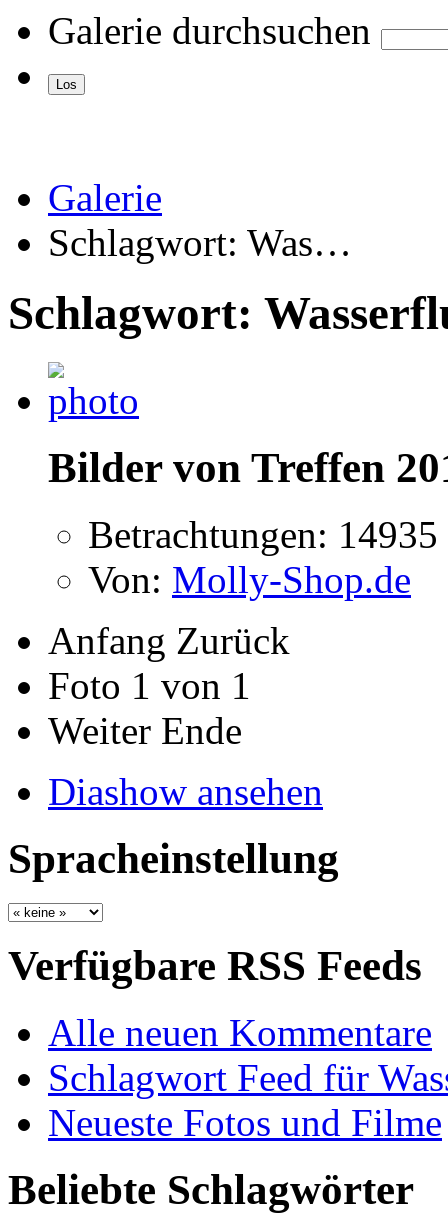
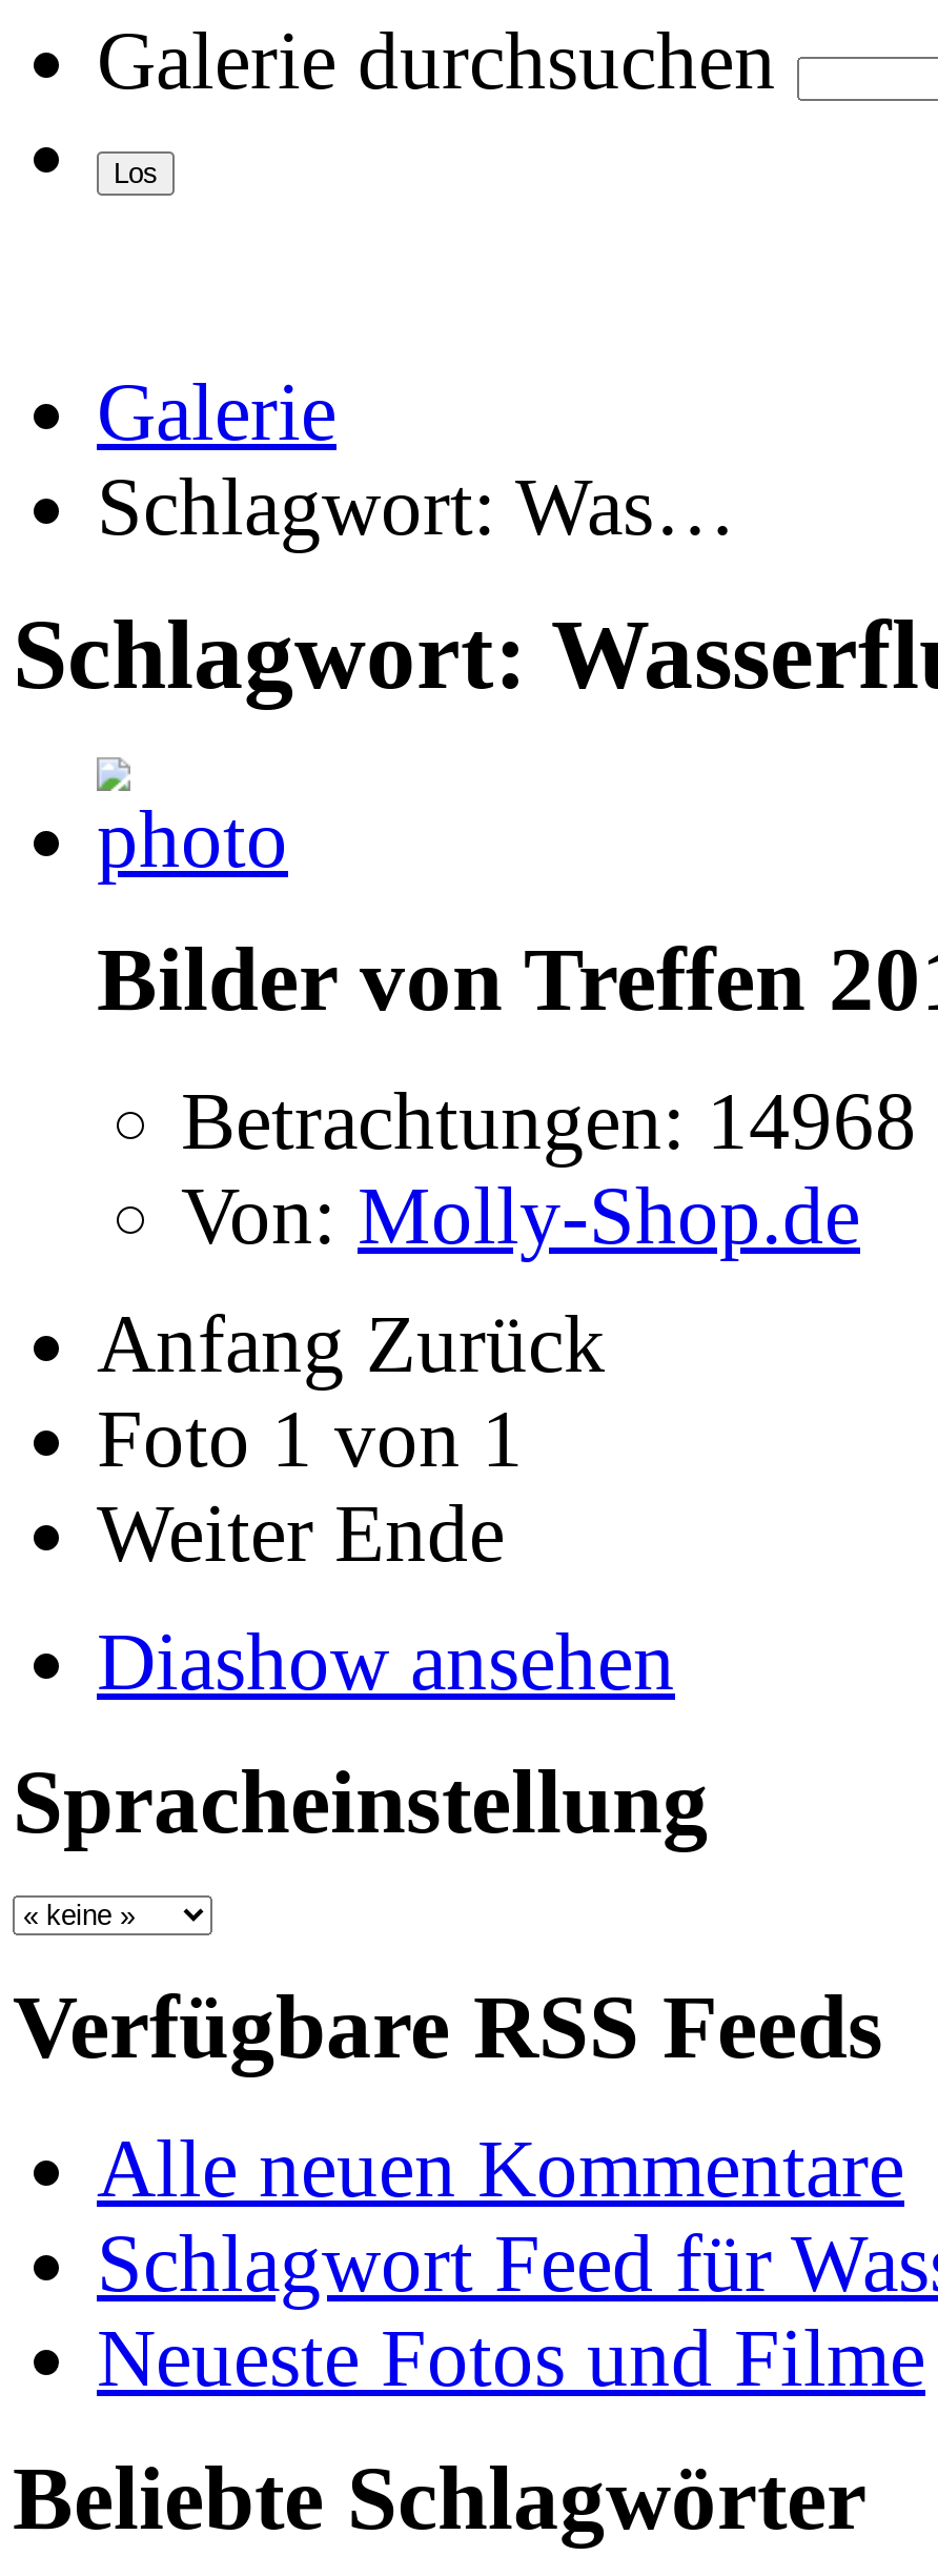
[88,513,438,556] Betrachtungen: 14935 -> [181,1074,917,1165] Betrachtungen: 14968

